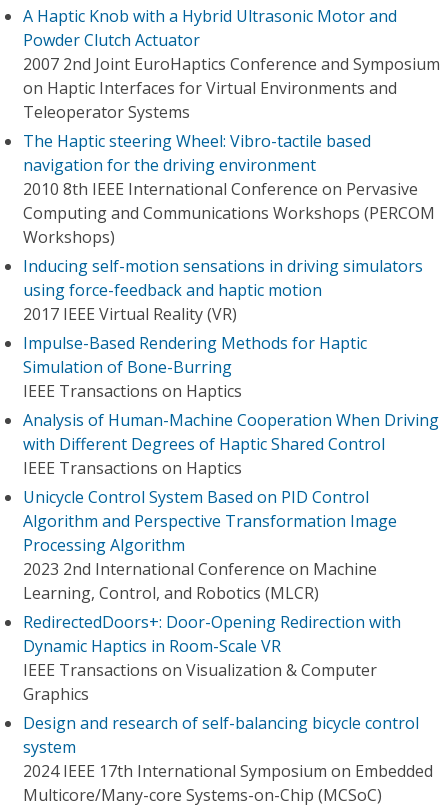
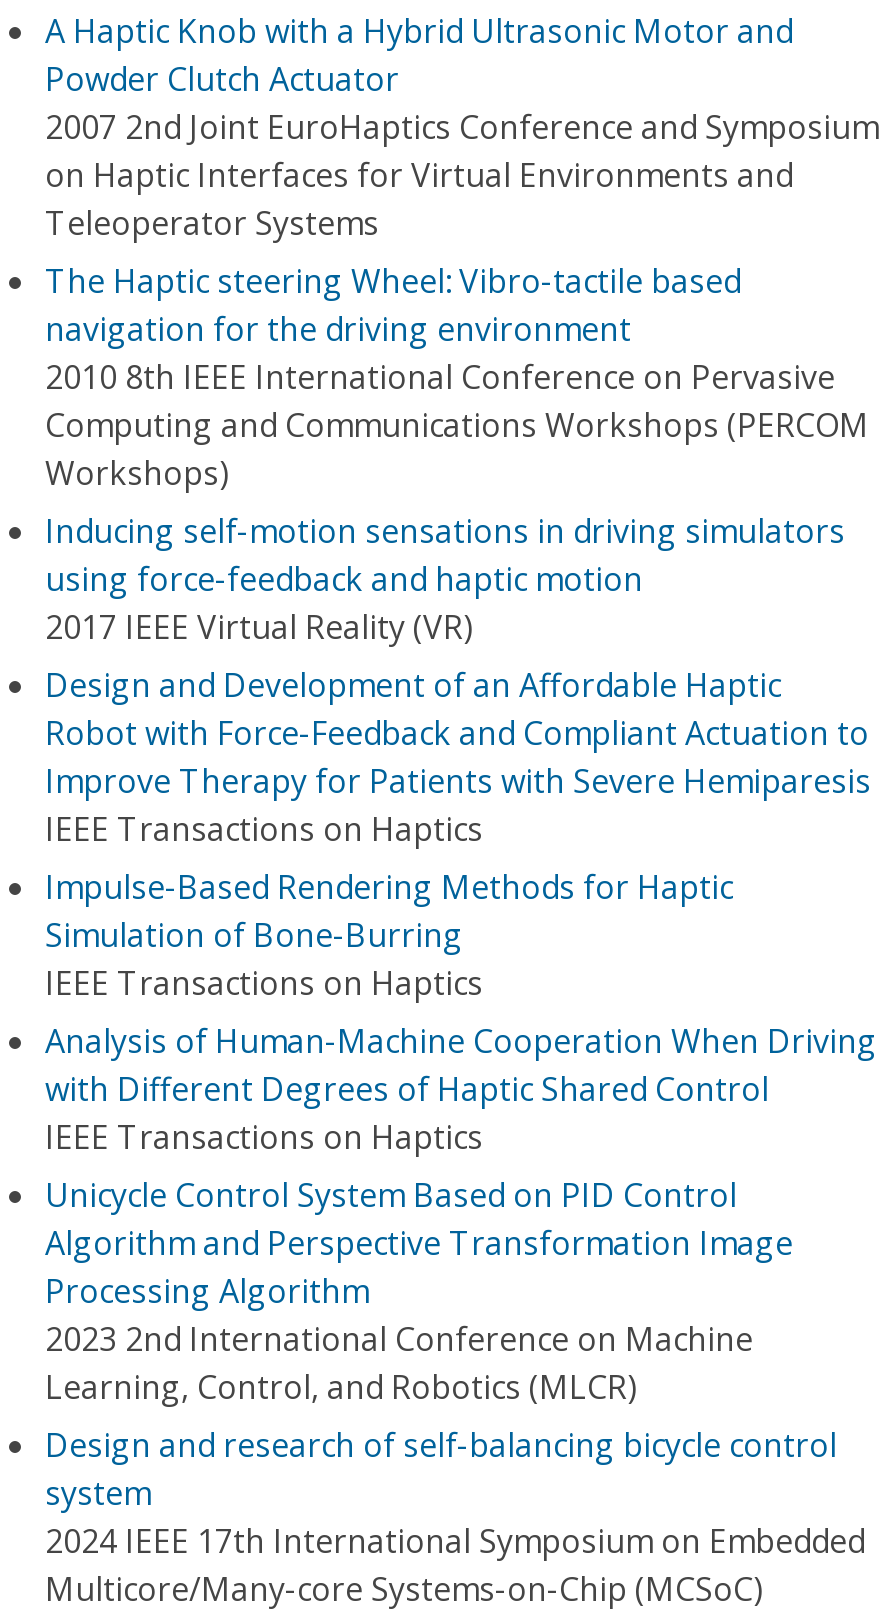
none -> [45,663,871,851] Design and Development of an Affordable Haptic | Robot with Force-Feedback and Compliant Actuation to | Improve Therapy for Patients with Severe Hemiparesis | IEEE Transactions on Haptics
moved [23,332,439,604] -> [45,865,877,1409]: Impulse-Based Rendering Methods for Haptic | Simulation of Bone-Burring | IEEE Transactions on Haptics | ... | 2023 2nd International Conference on Machine | Learning, Control, and Robotics (MLCR)
[23,611,401,705] RedirectedDoors+: Door-Opening Redirection with | Dynamic Haptics in Room-Scale VR | IEEE Transactions on Visualization & Computer | Graphics -> none

